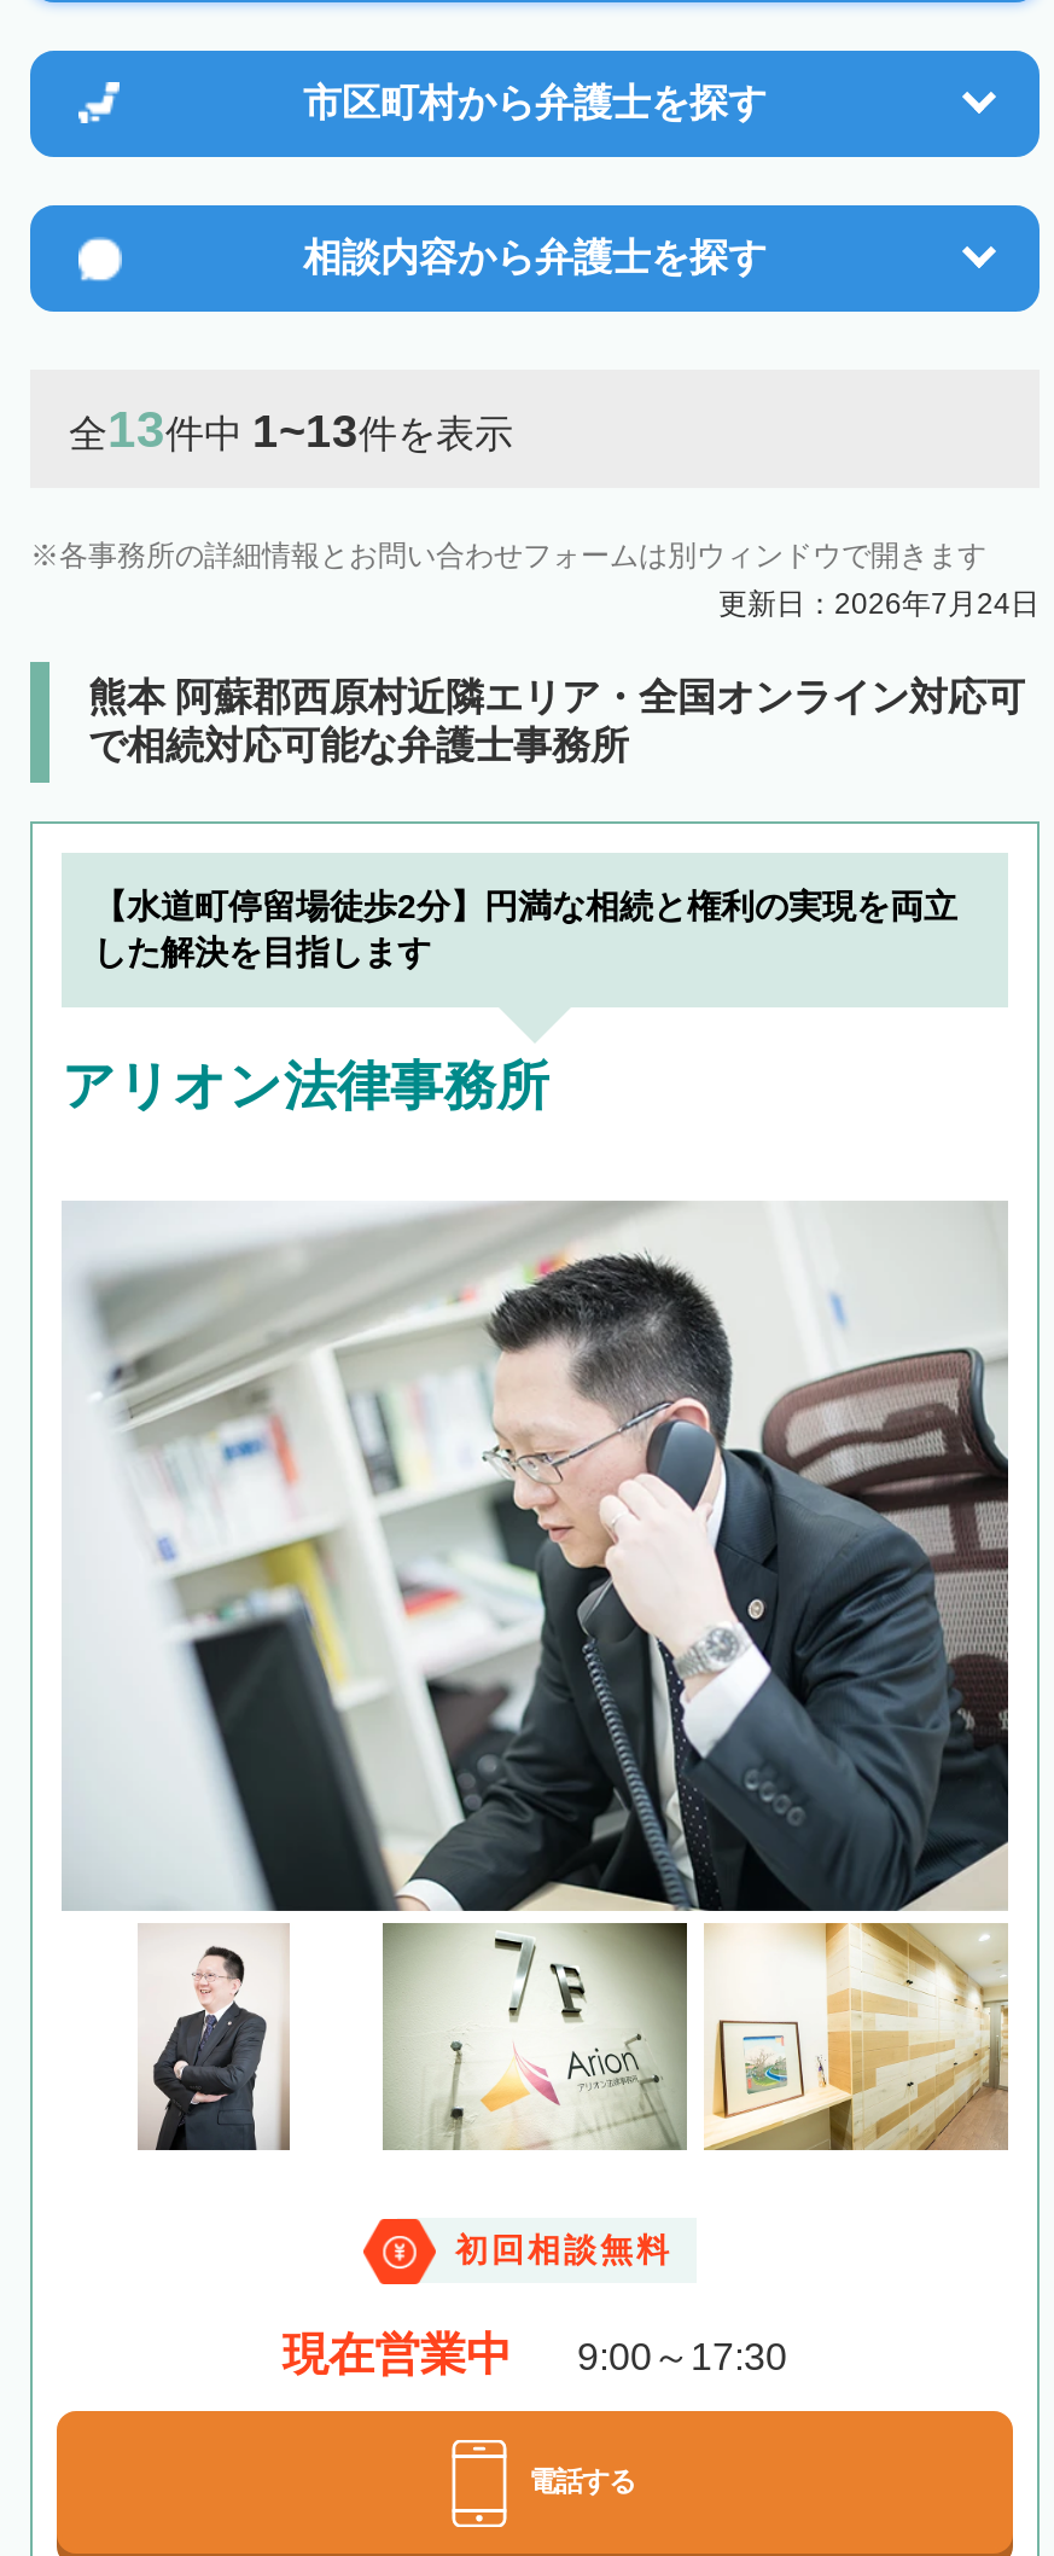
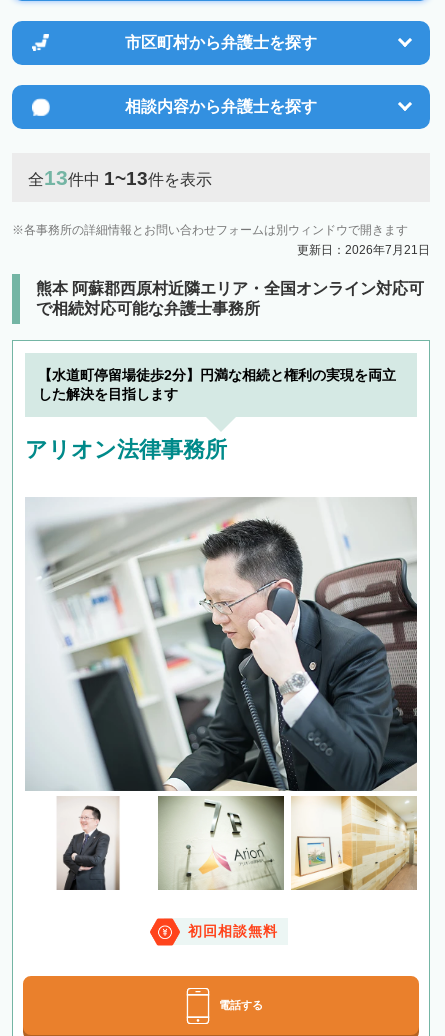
[718,587,1040,621] 更新日：2026年7月24日 -> [297,243,430,257] 更新日：2026年7月21日
[283,2330,787,2380] 現在営業中 | 9:00～17:30 -> none

